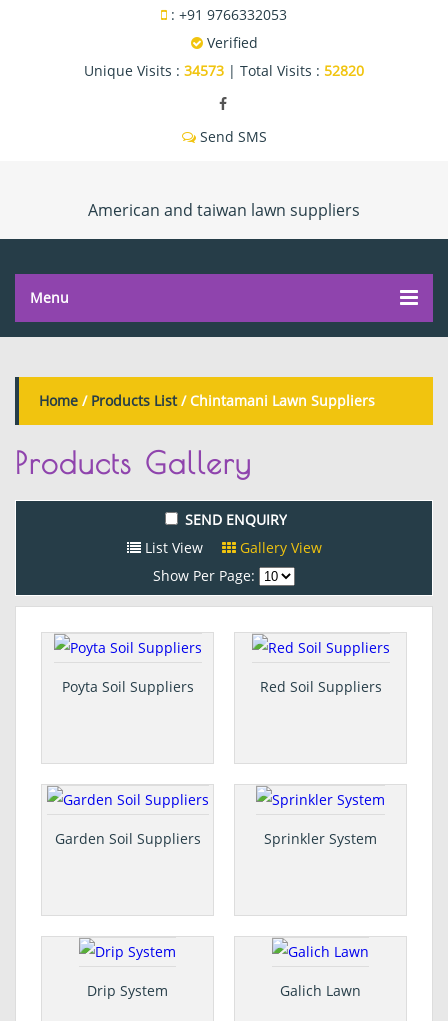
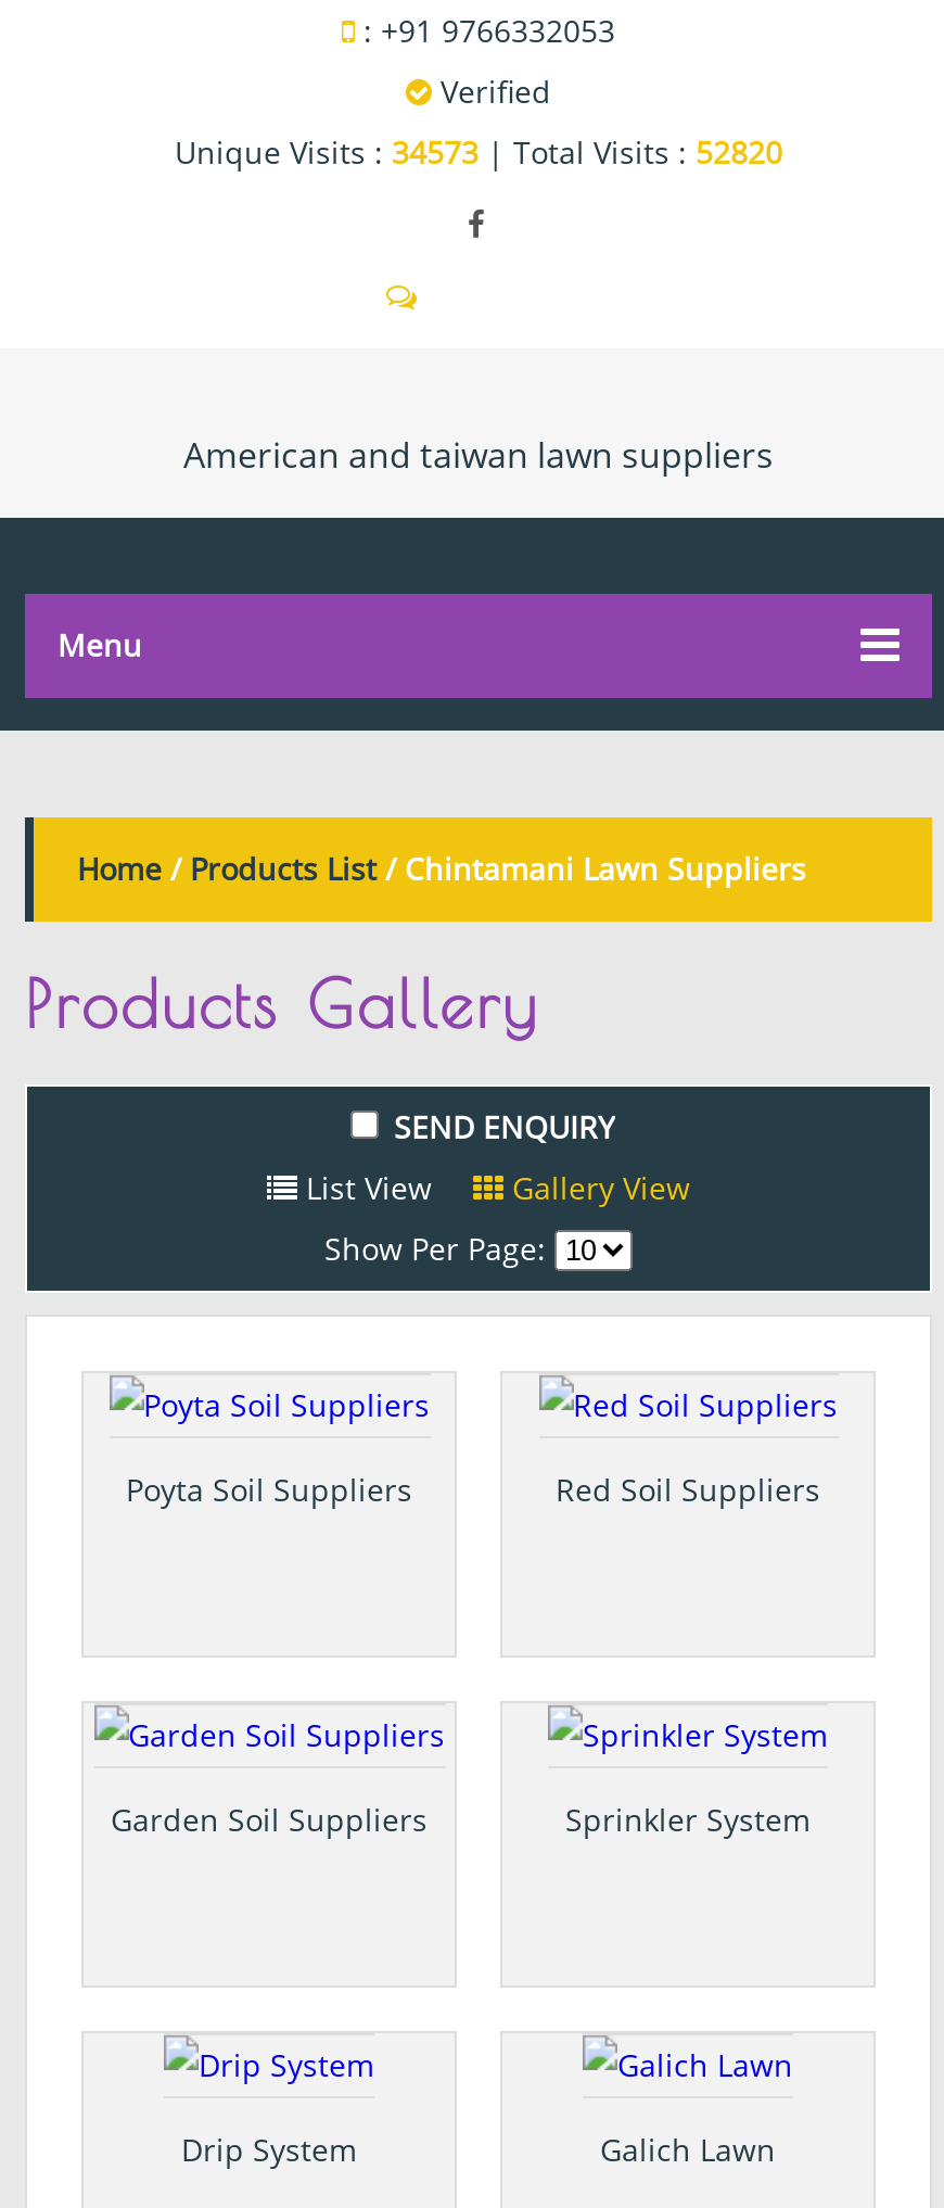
[199,127,266,146] Send SMS -> none

